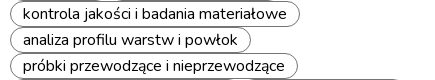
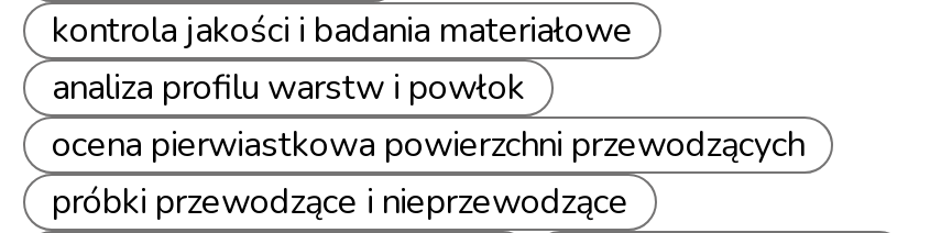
none -> [52,121,805,169] ocena pierwiastkowa powierzchni przewodzących

